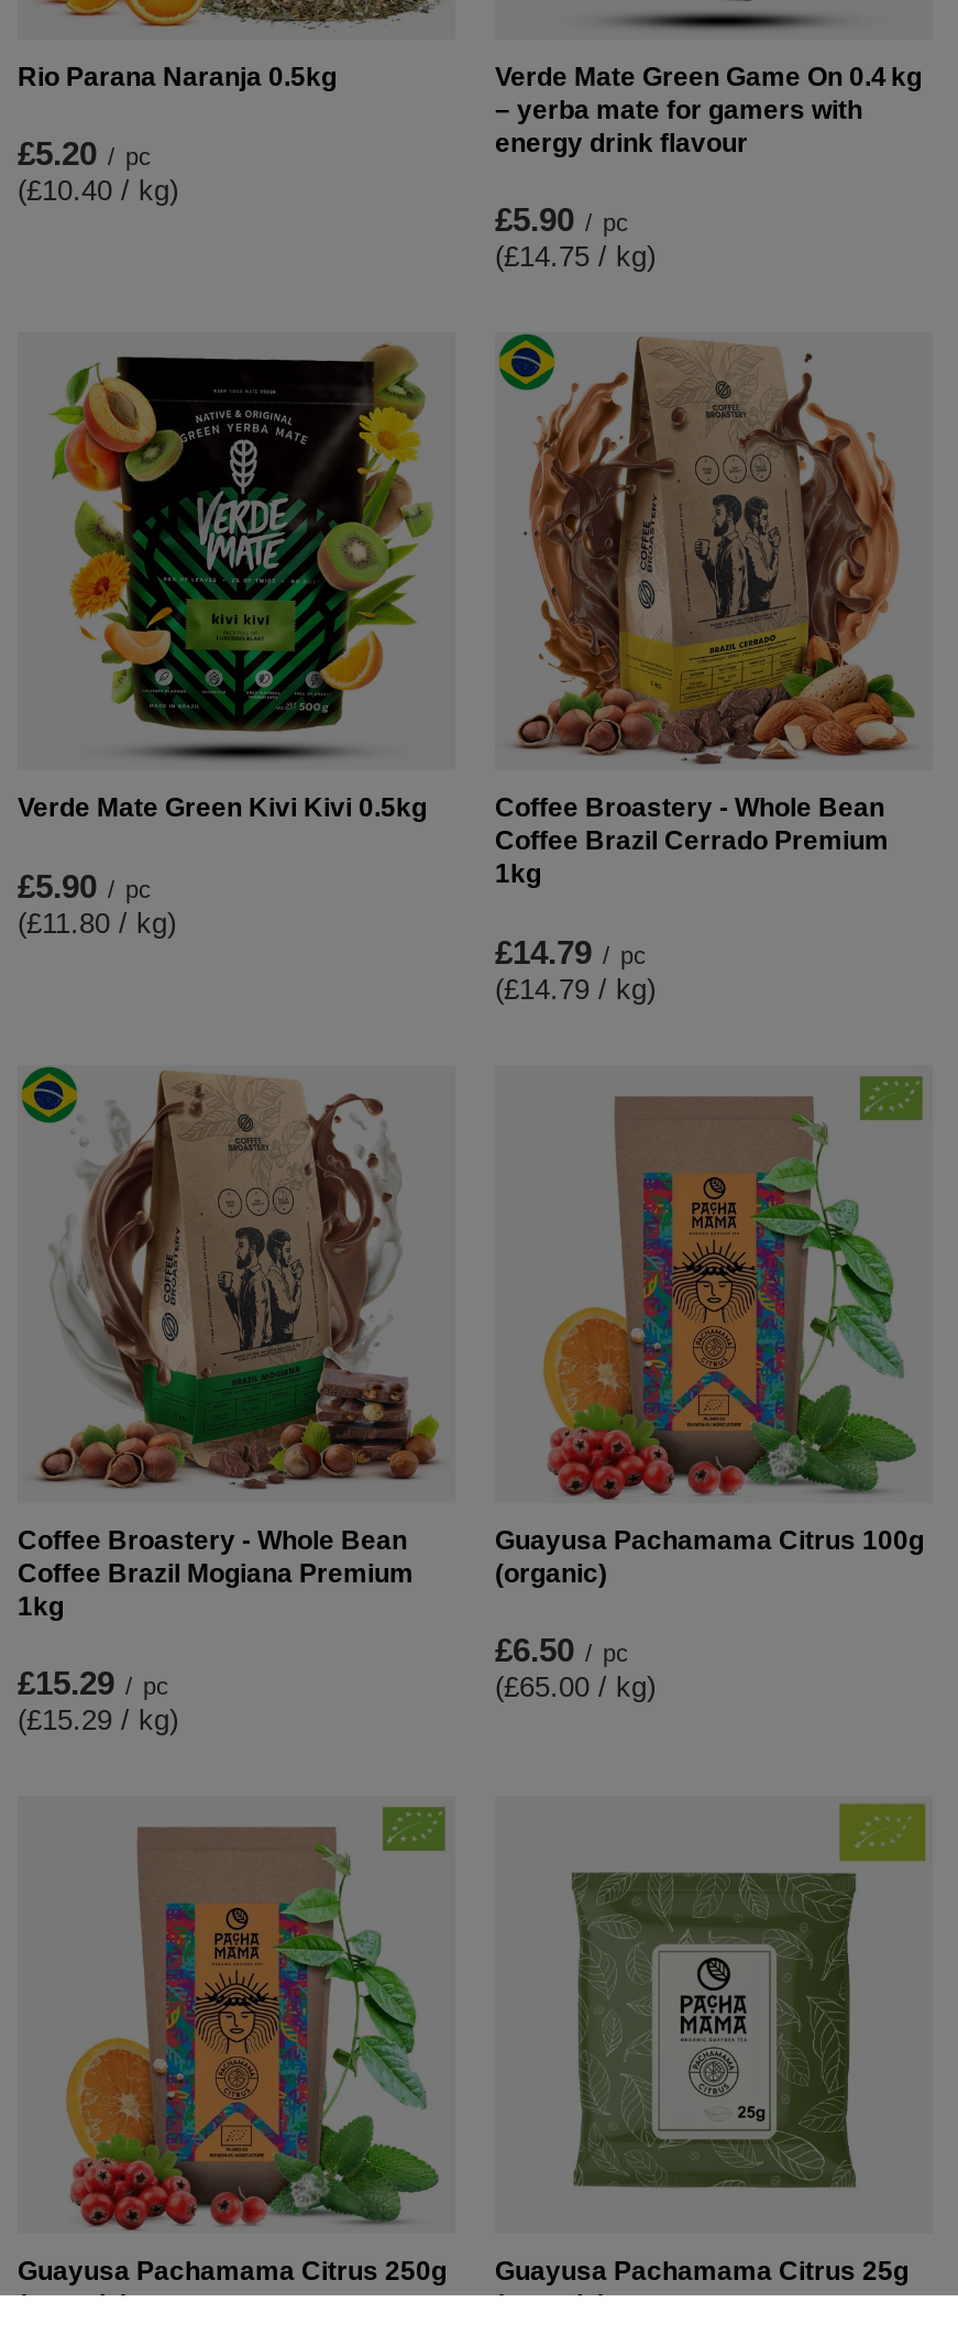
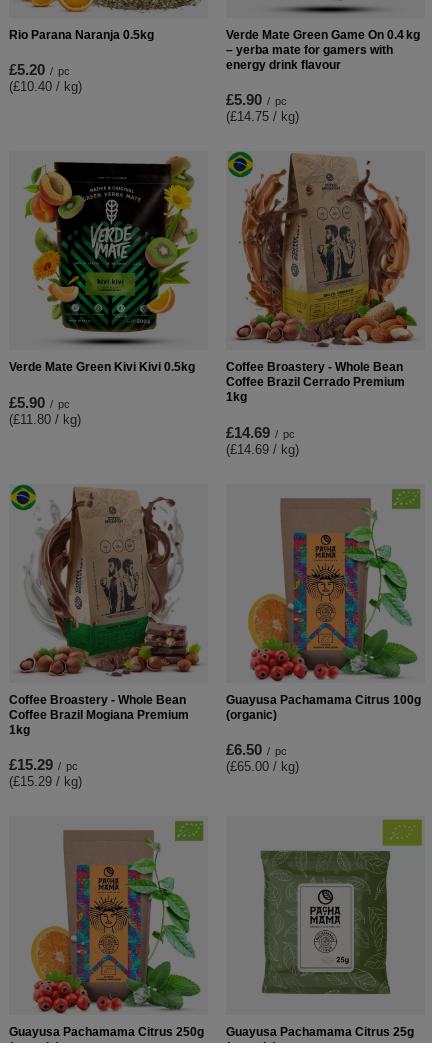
[495,932,647,969] £14.79 / pc -> [226,423,295,440] £14.69 / pc
[495,972,656,1005] (£14.79 / kg) -> [226,441,299,456] (£14.69 / kg)

